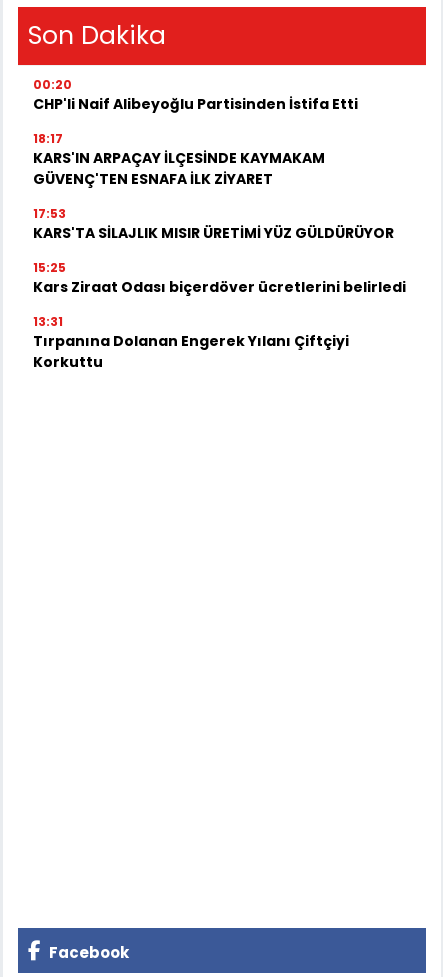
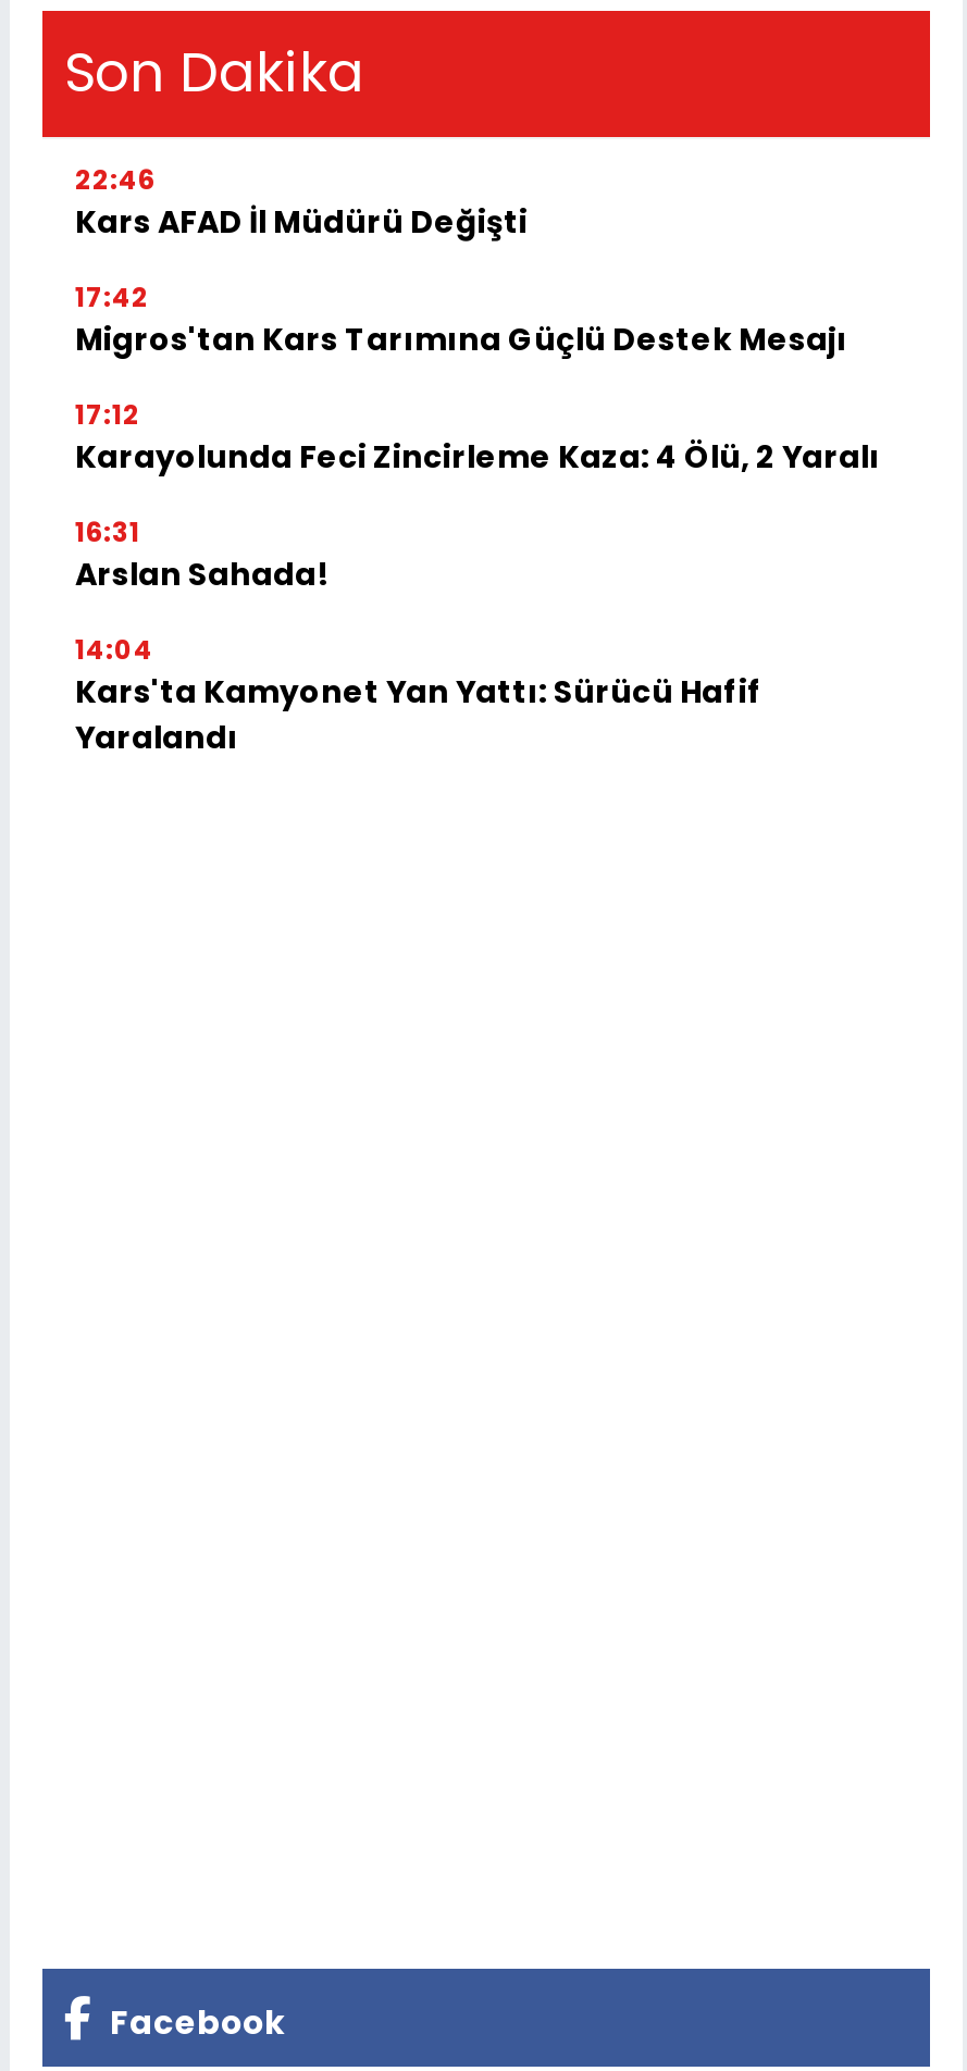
[33,76,358,114] 00:20 | CHP'li Naif Alibeyoğlu Partisinden İstifa Etti -> [75,161,528,244] 22:46 | Kars AFAD İl Müdürü Değişti
[33,130,325,189] 18:17 | KARS'IN ARPAÇAY İLÇESİNDE KAYMAKAM | GÜVENÇ'TEN ESNAFA İLK ZİYARET -> [75,278,847,361] 17:42 | Migros'tan Kars Tarımına Güçlü Destek Mesajı
[33,205,394,243] 17:53 | KARS'TA SİLAJLIK MISIR ÜRETİMİ YÜZ GÜLDÜRÜYOR -> [75,396,880,479] 17:12 | Karayolunda Feci Zincirleme Kaza: 4 Ölü, 2 Yaralı
[33,259,406,297] 15:25 | Kars Ziraat Odası biçerdöver ücretlerini belirledi -> [75,513,330,596] 16:31 | Arslan Sahada!
[33,313,349,372] 13:31 | Tırpanına Dolanan Engerek Yılanı Çiftçiyi | Korkuttu -> [75,631,763,759] 14:04 | Kars'ta Kamyonet Yan Yattı: Sürücü Hafif | Yaralandı

